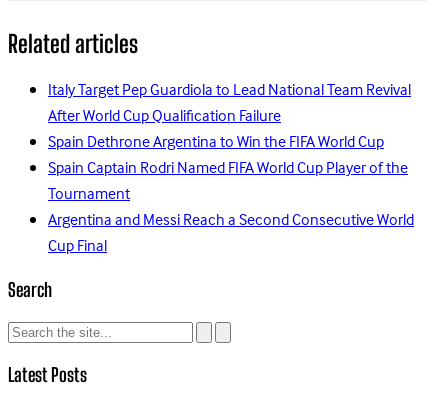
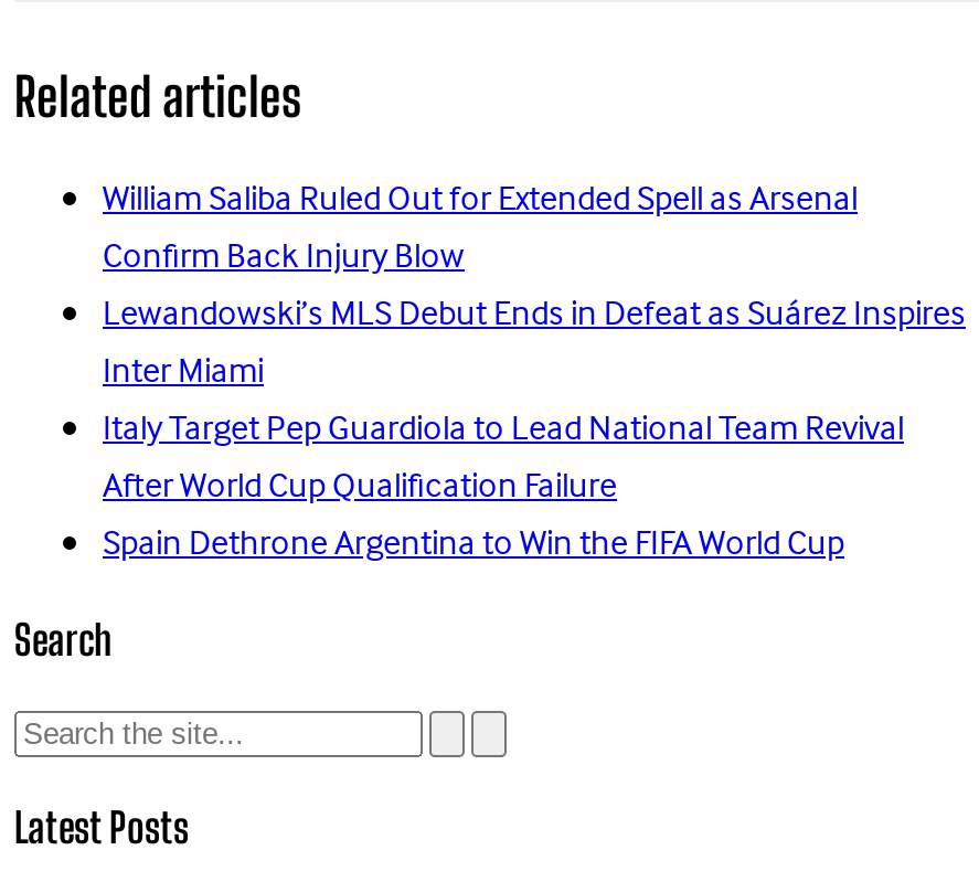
none -> [103,173,966,402] William Saliba Ruled Out for Extended Spell as Arsenal | Confirm Back Injury Blow | Lewandowski’s MLS Debut Ends in Defeat as Suárez Inspires | Inter Miami
moved [48,78,411,156] -> [103,402,904,575]: Italy Target Pep Guardiola to Lead National Team Revival | After World Cup Qualification Failure | Spain Dethrone Argentina to Win the FIFA World Cup
[48,156,414,260] Spain Captain Rodri Named FIFA World Cup Player of the | Tournament | Argentina and Messi Reach a Second Consecutive World | Cup Final -> none

